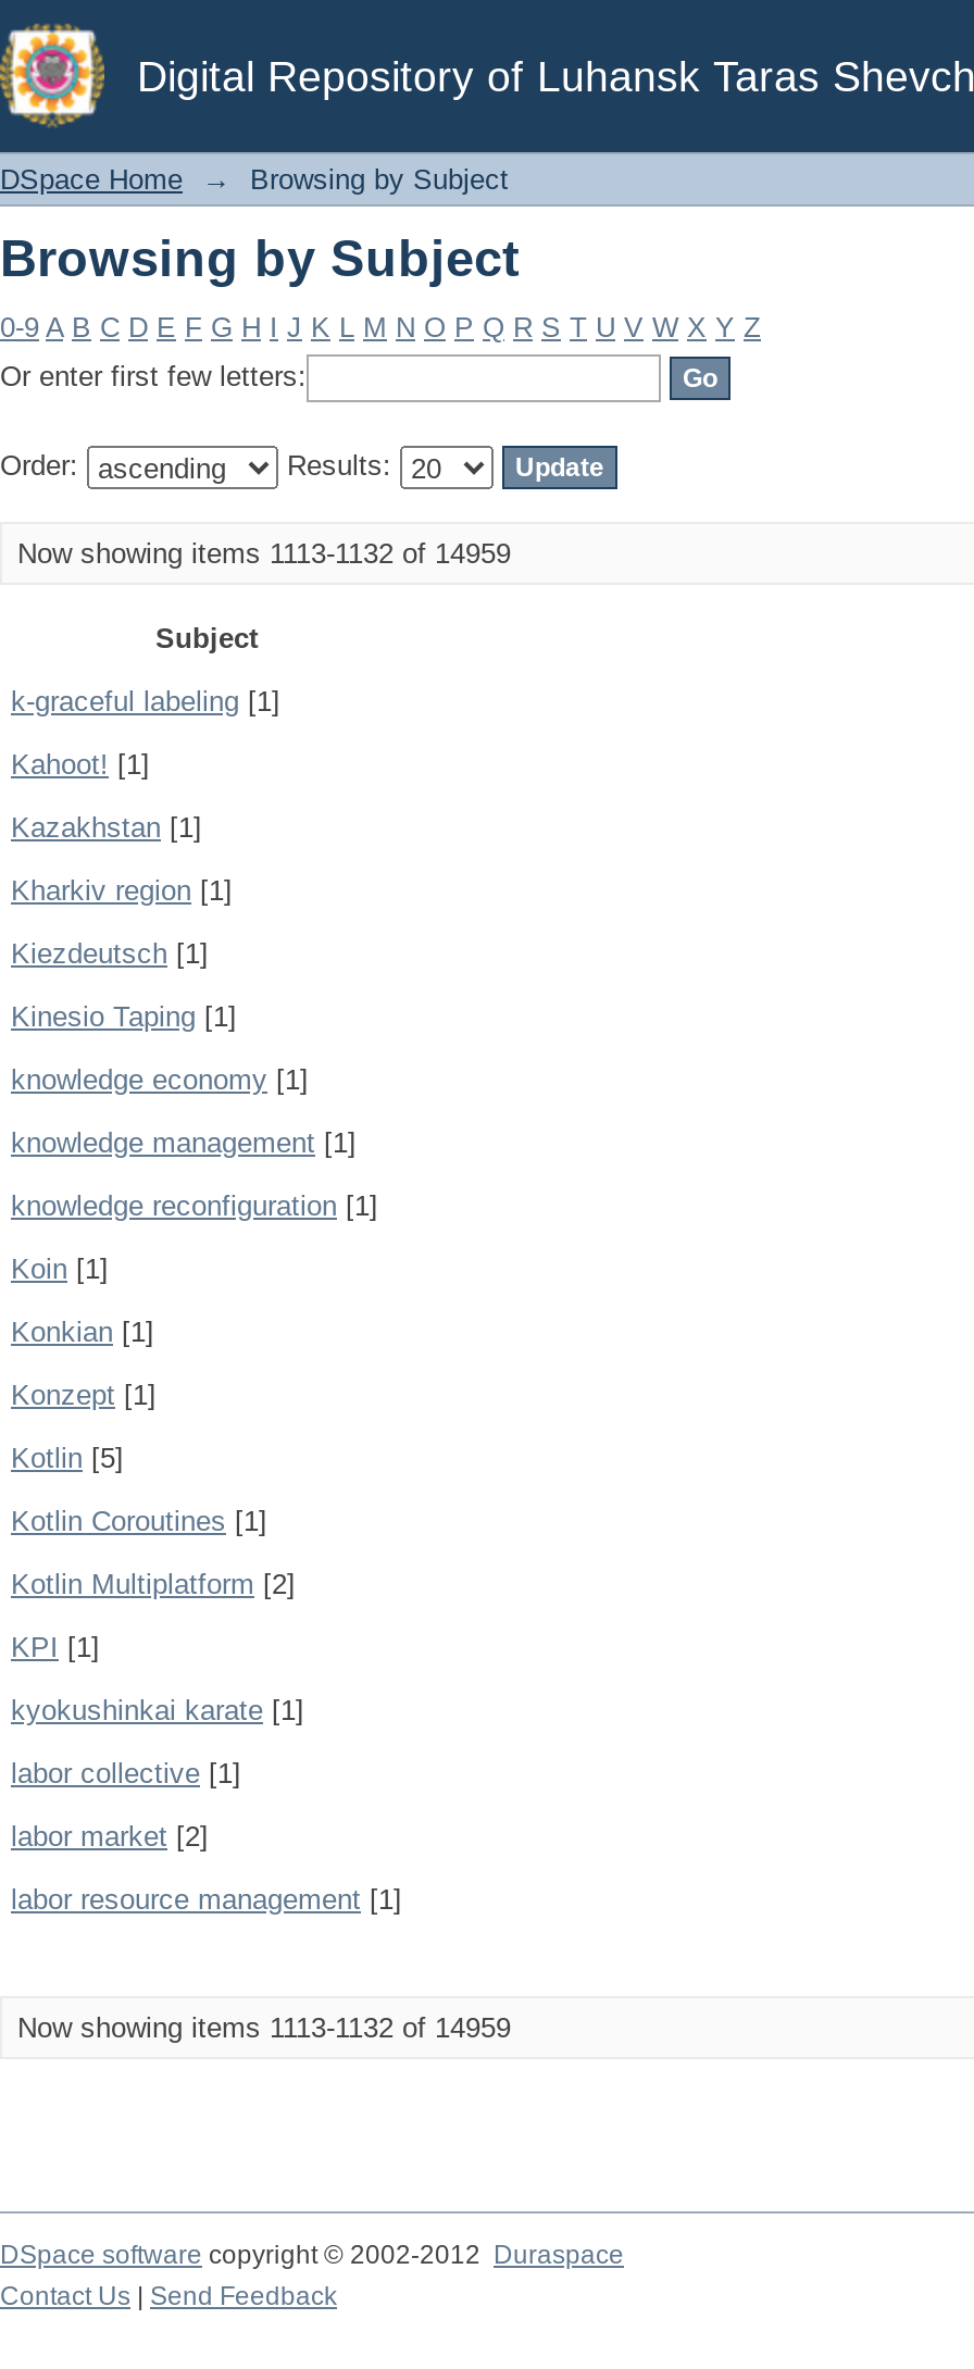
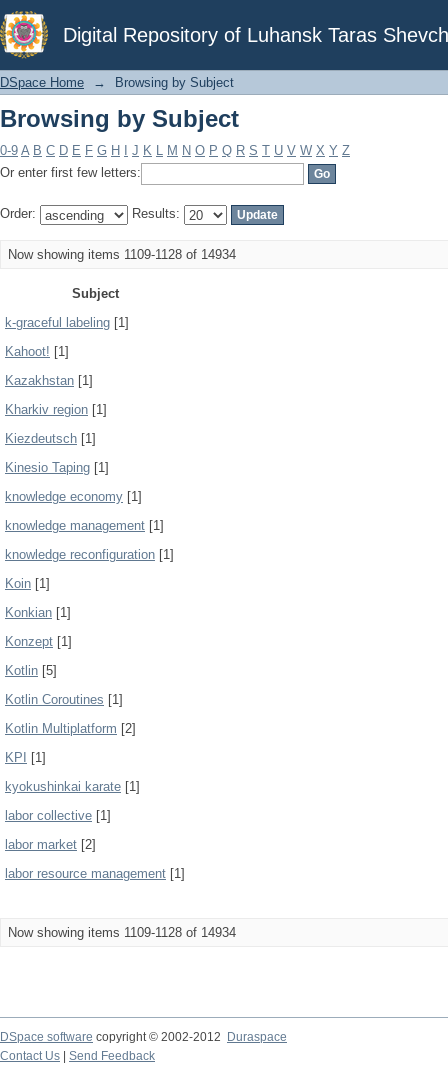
[17,537,511,570] Now showing items 1113-1132 of 14959 -> [8,247,236,262] Now showing items 1109-1128 of 14934
[17,2011,511,2044] Now showing items 1113-1132 of 14959 -> [8,925,236,940] Now showing items 1109-1128 of 14934

